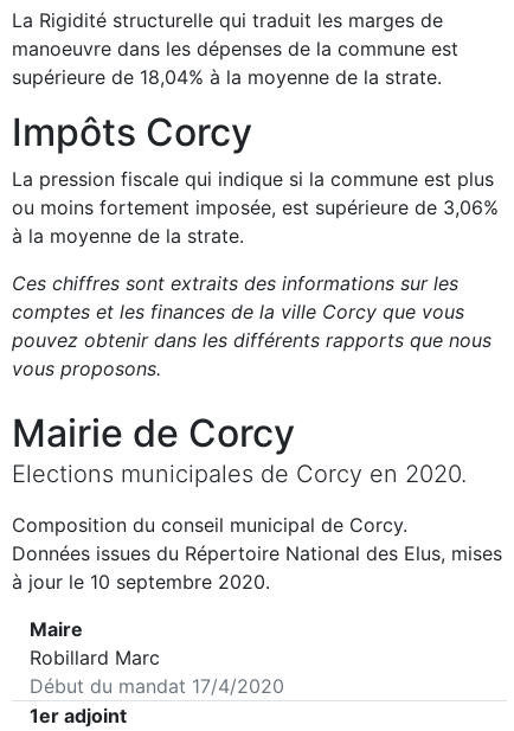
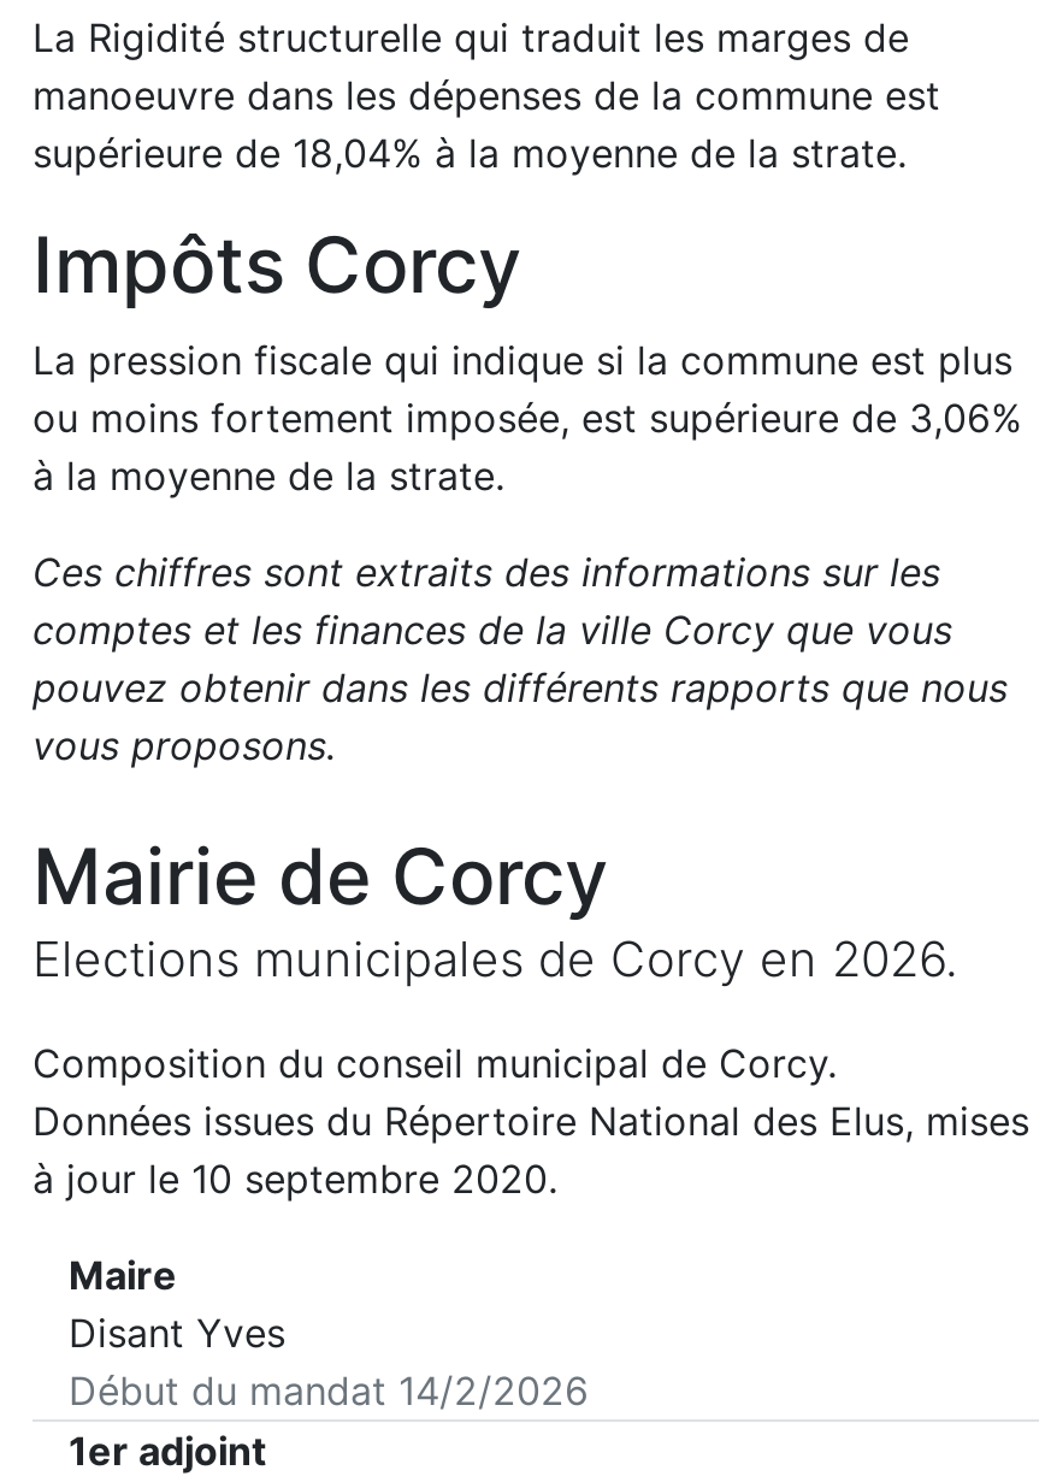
[12,460,467,488] Elections municipales de Corcy en 2020. -> [33,931,957,988] Elections municipales de Corcy en 2026.
[30,646,284,698] Robillard Marc | Début du mandat 17/4/2020 -> [69,1309,589,1415] Disant Yves | Début du mandat 14/2/2026

